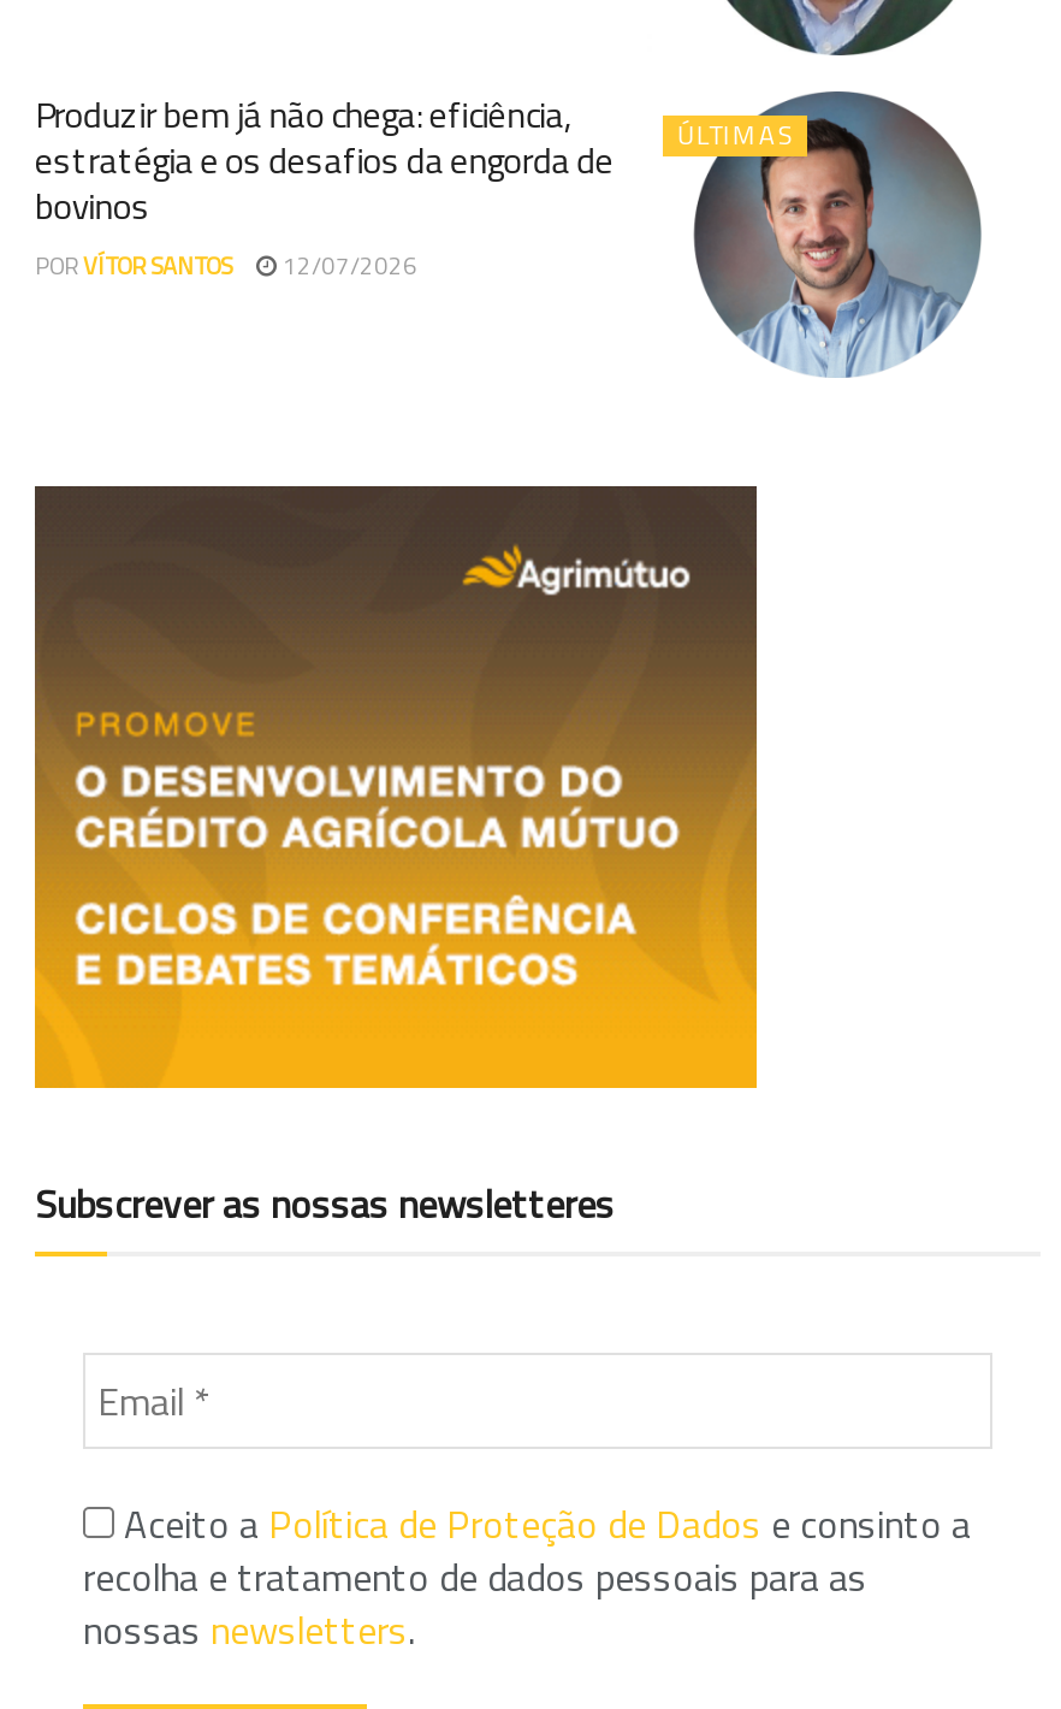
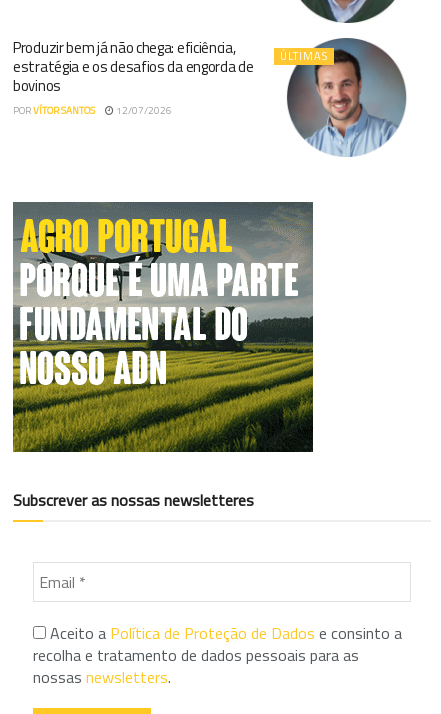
[32,486,759,1090] [image] -> [12,202,314,453] [image]

